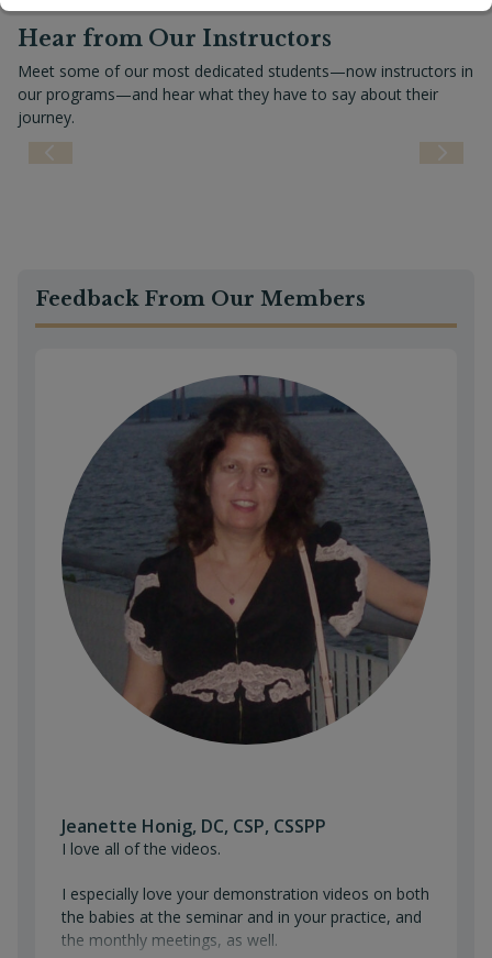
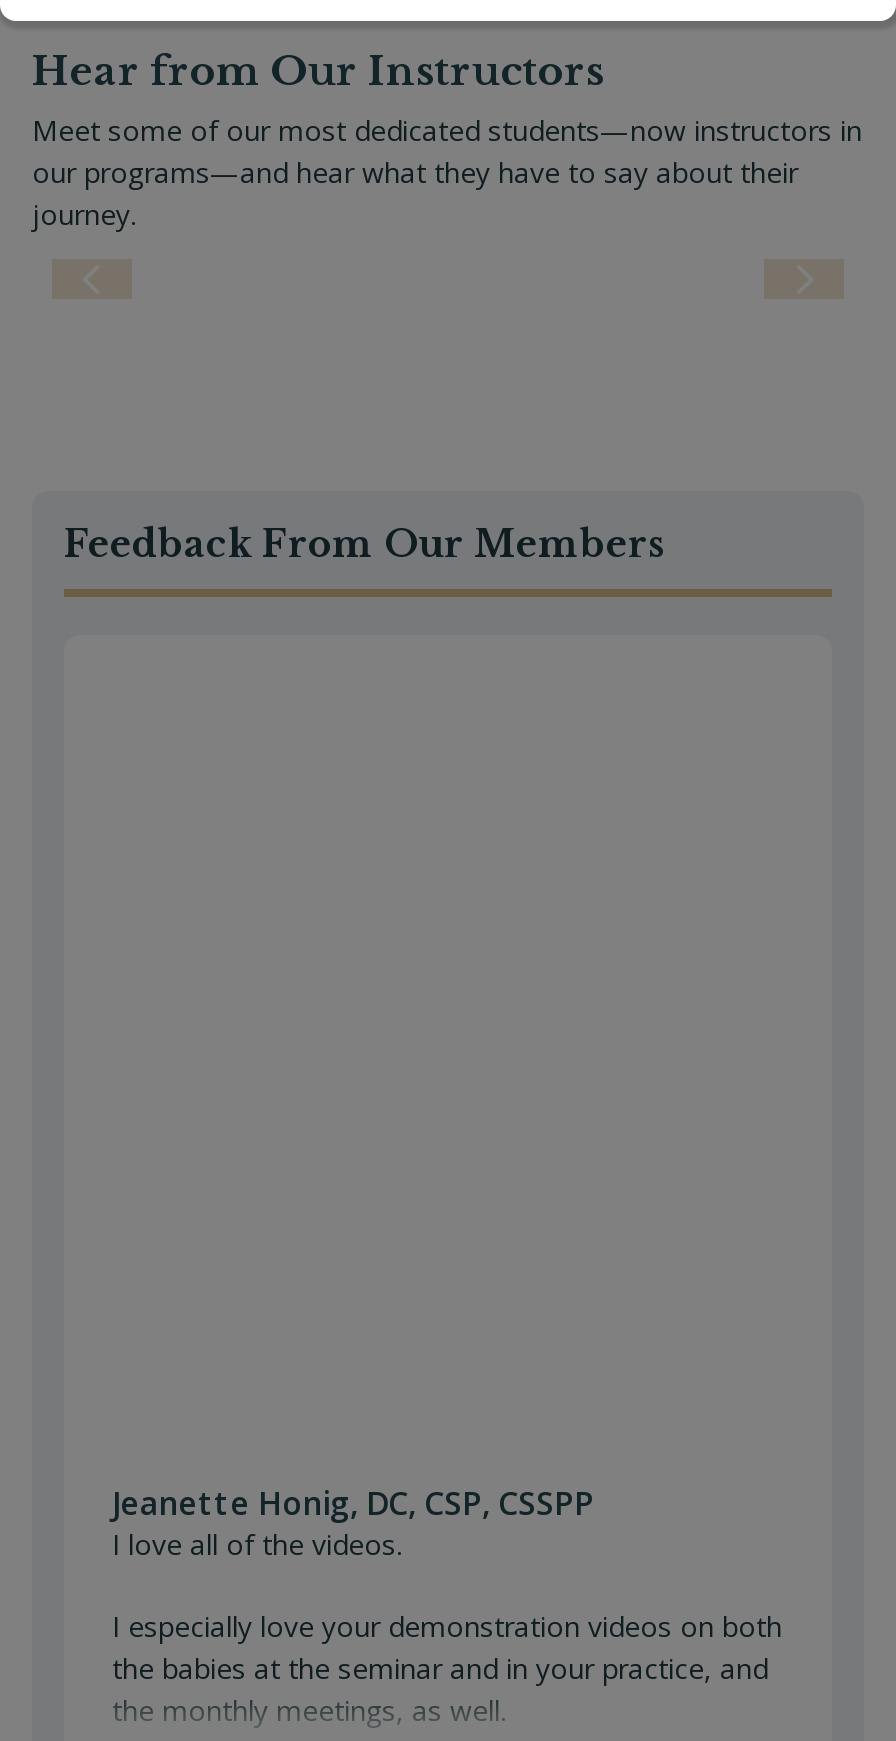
[60,374,431,746] [image] -> none

